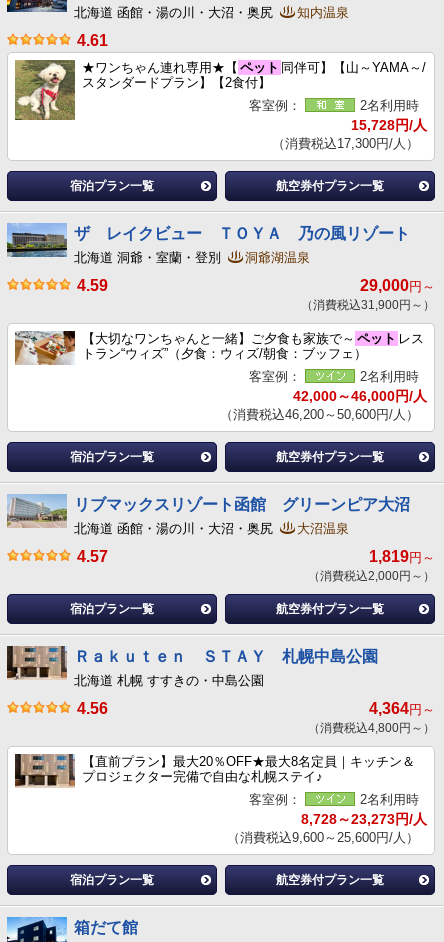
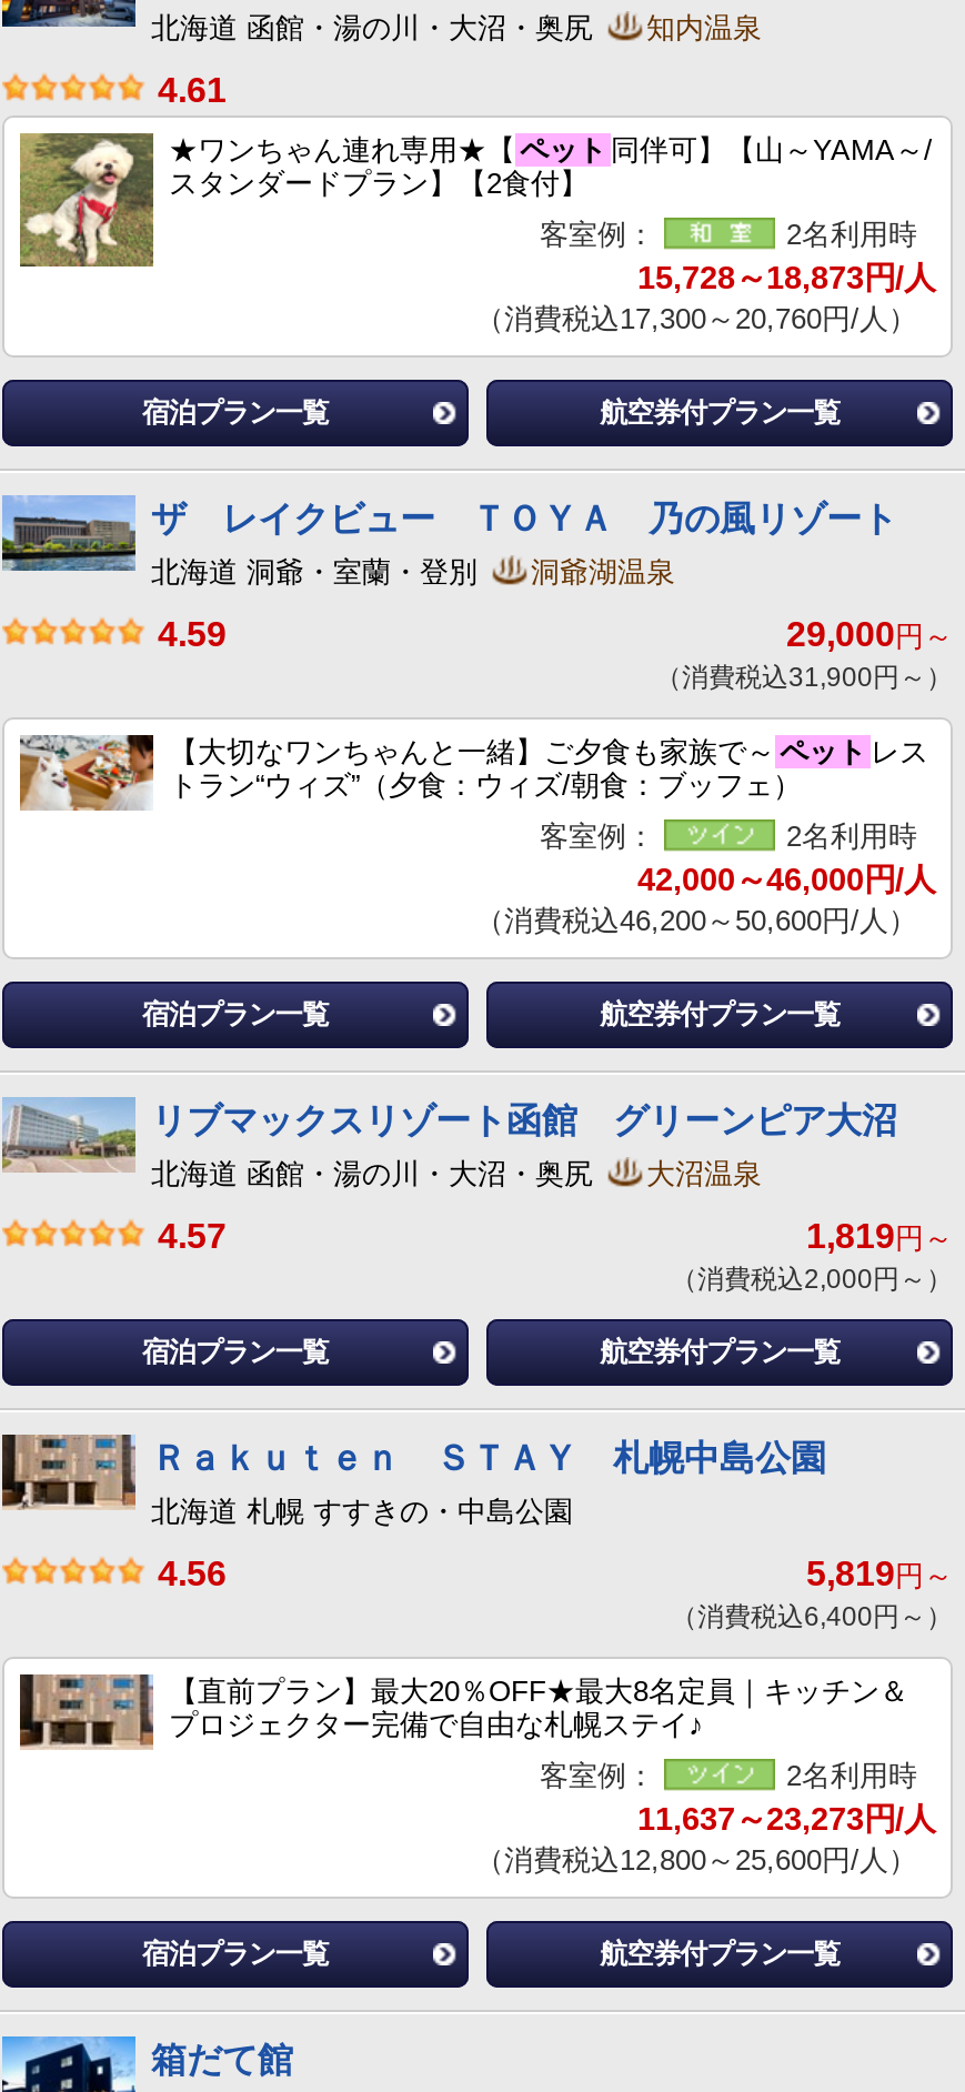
[272,117,427,151] 15,728円/人 | （消費税込17,300円/人） -> [475,261,935,336] 15,728～18,873円/人 | （消費税込17,300～20,760円/人）
[369,700,435,717] 4,364円～ -> [806,1555,953,1593] 5,819円～
[308,721,435,735] （消費税込4,800円～） -> [671,1602,953,1633] （消費税込6,400円～）
[301,811,427,827] 8,728～23,273円/人 -> [637,1802,935,1837] 11,637～23,273円/人
[227,830,419,845] （消費税込9,600～25,600円/人） -> [475,1844,917,1877] （消費税込12,800～25,600円/人）

